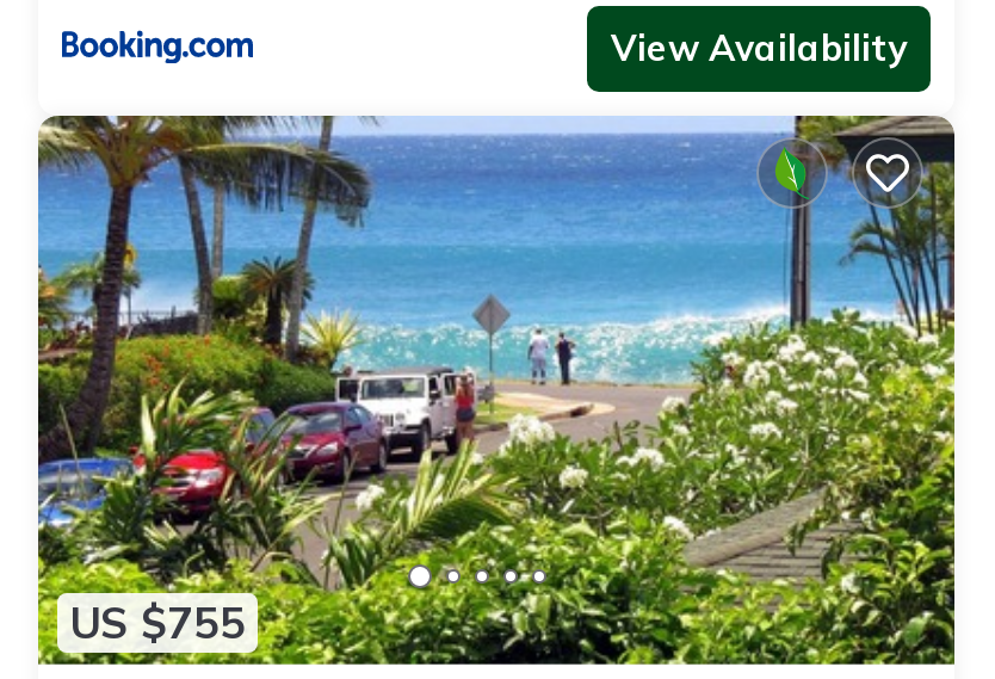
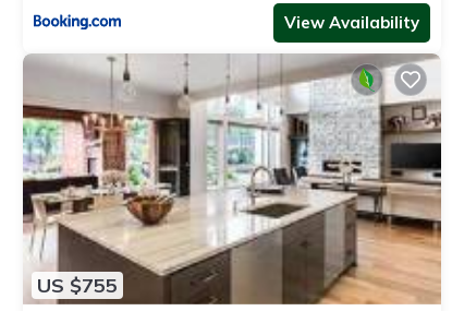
[36,113,957,667] [image] -> [22,53,442,306] [image]

